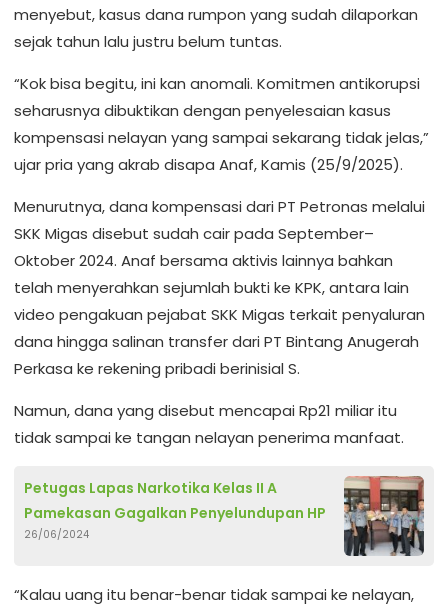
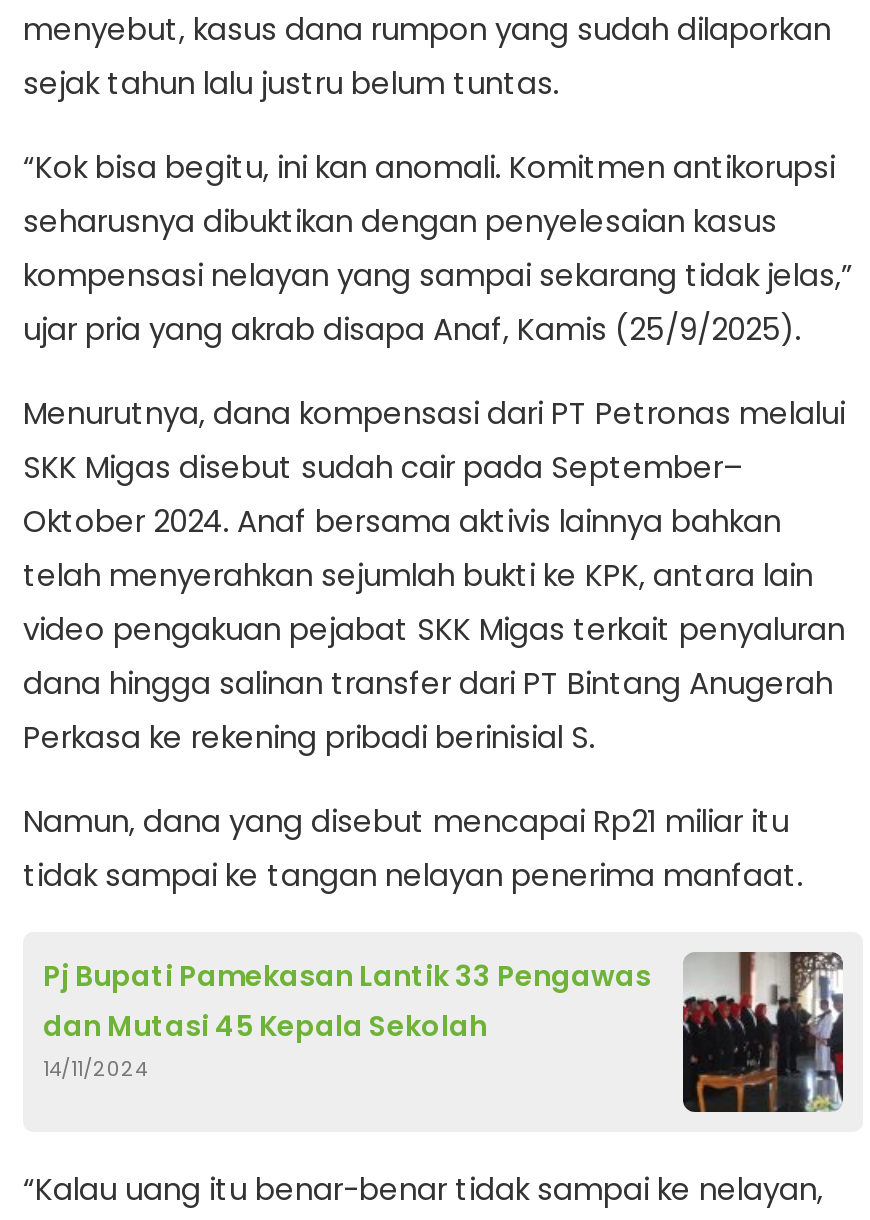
[24,476,425,557] [image] | Petugas Lapas Narkotika Kelas II A | Pamekasan Gagalkan Penyelundupan HP | 26/06/2024 -> [43,950,845,1114] [image] | Pj Bupati Pamekasan Lantik 33 Pengawas | dan Mutasi 45 Kepala Sekolah | 14/11/2024

